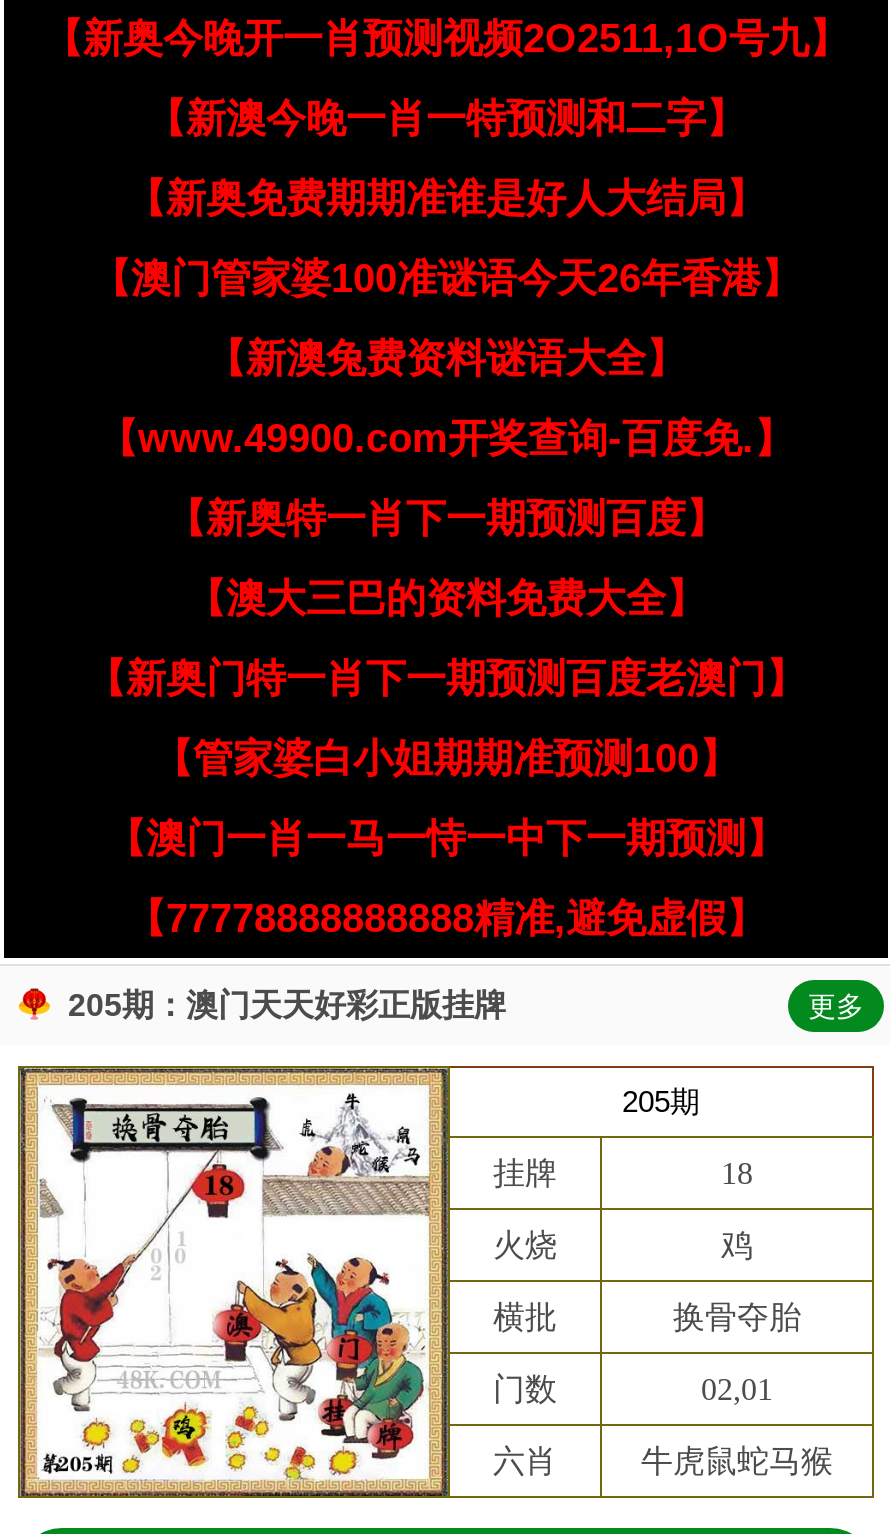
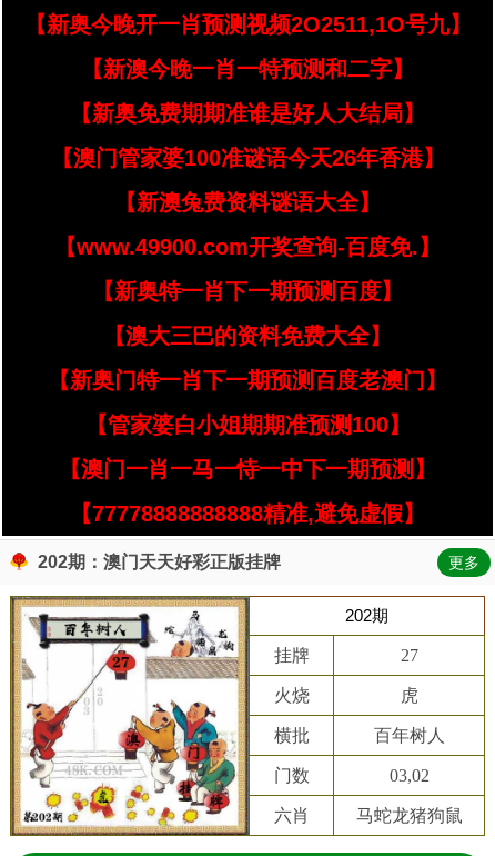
[68,988,506,1022] 205期：澳门天天好彩正版挂牌 -> [38,553,281,571] 202期：澳门天天好彩正版挂牌
[622,1084,700,1118] 205期 -> [345,606,388,625] 202期
[721,1156,753,1190] 18 -> [400,646,418,665] 27
[721,1228,753,1262] 鸡 -> [400,686,418,705] 虎
[673,1300,801,1334] 换骨夺胎 -> [373,726,445,745] 百年树人
[701,1372,773,1406] 02,01 -> [389,766,429,785] 03,02
[641,1444,833,1478] 牛虎鼠蛇马猴 -> [356,806,462,825] 马蛇龙猪狗鼠

